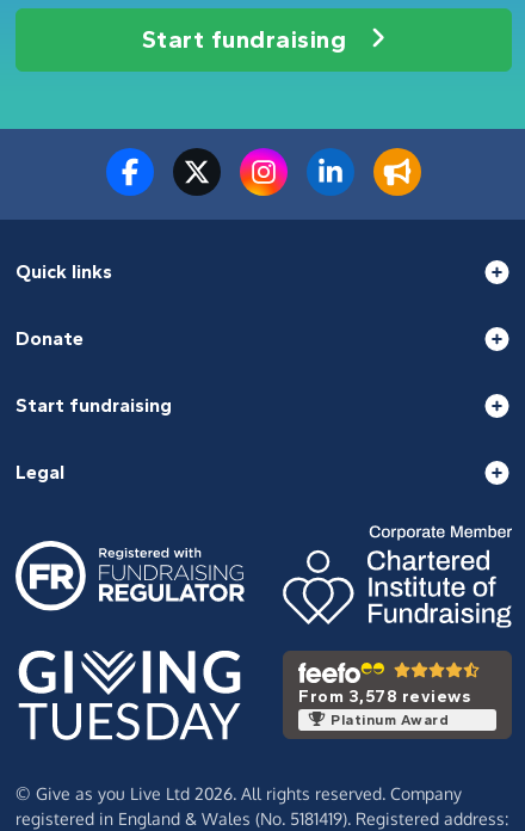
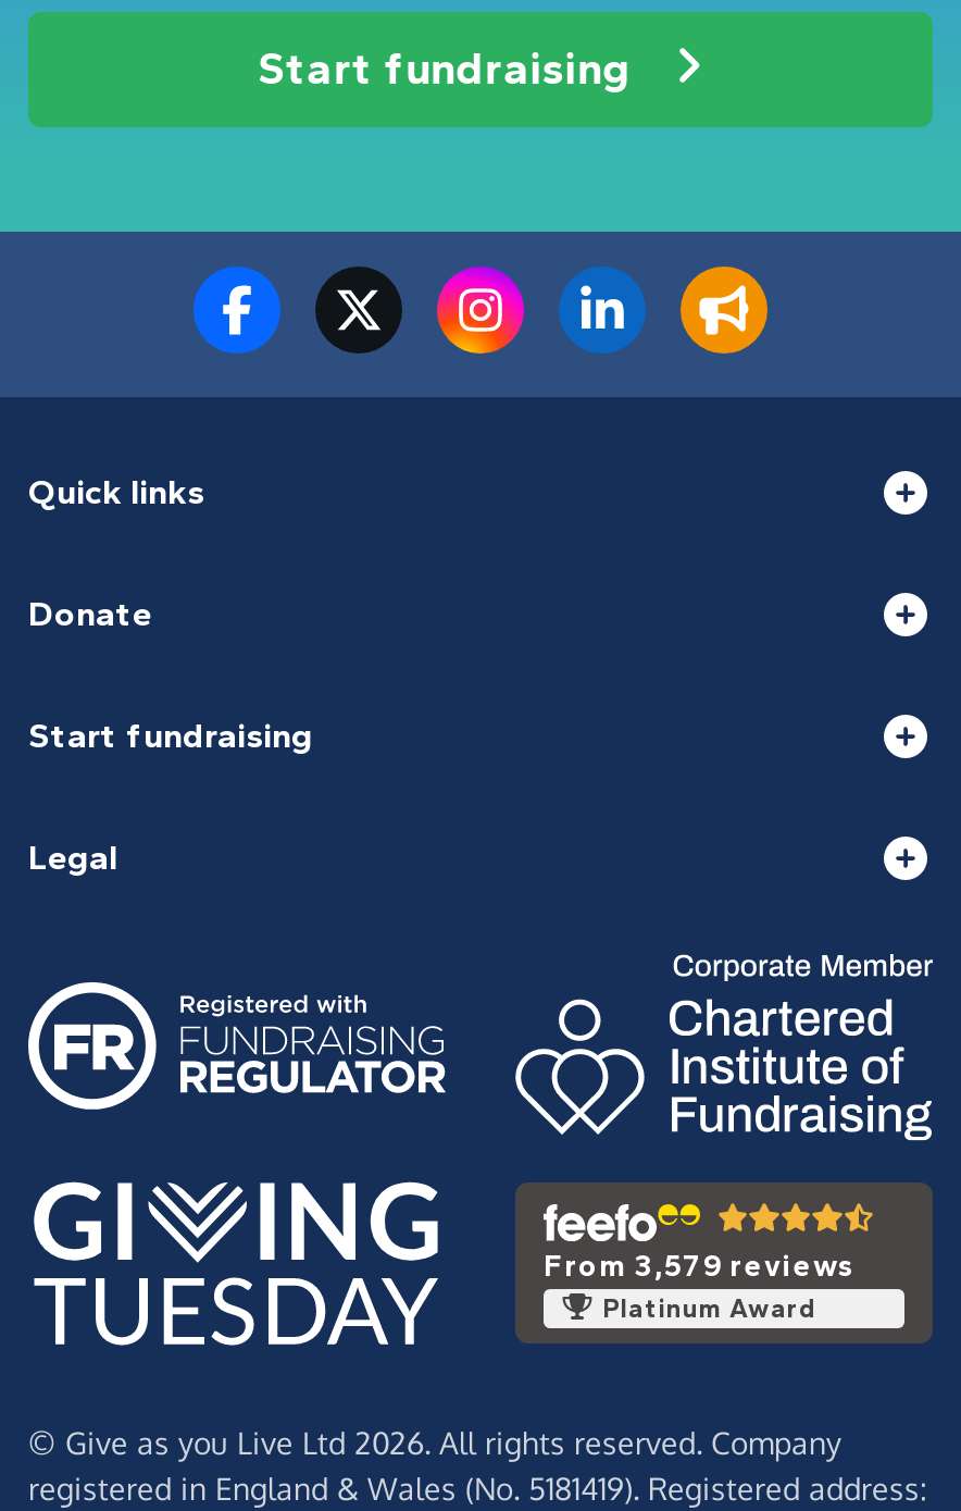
[298,686,470,706] From 3,578 reviews -> [544,1247,854,1284] From 3,579 reviews

